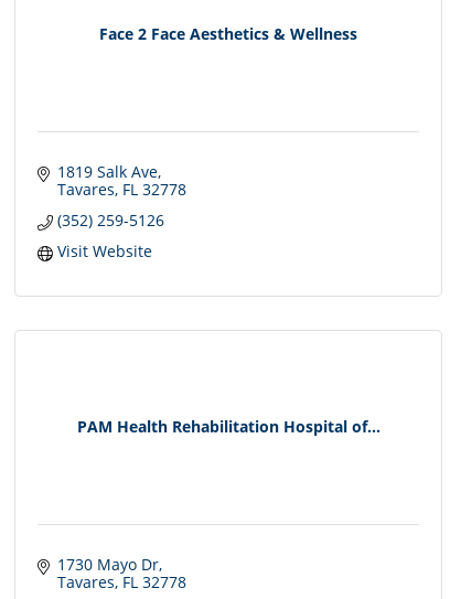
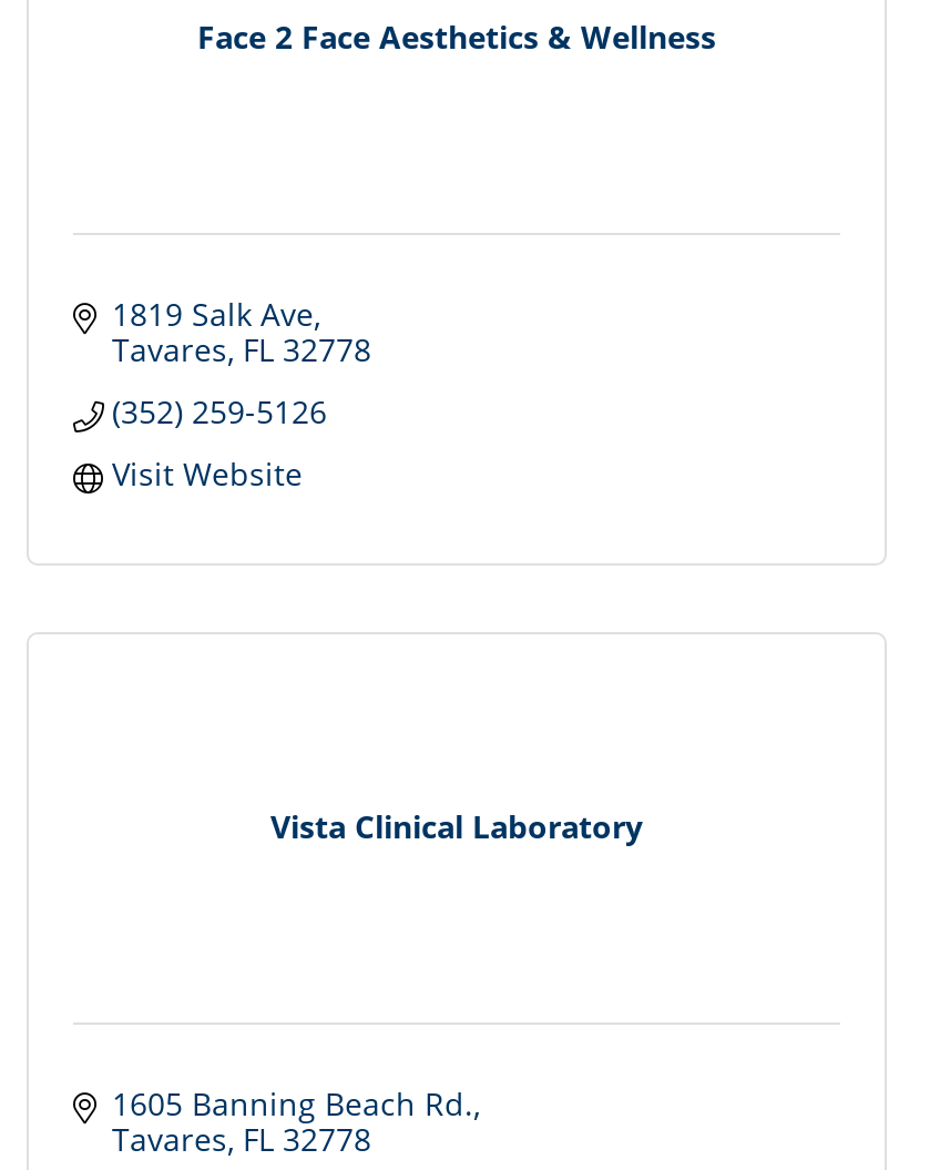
[77,416,380,437] PAM Health Rehabilitation Hospital of... -> [270,806,643,848] Vista Clinical Laboratory
[57,553,158,574] 1730 Mayo Dr -> [112,1082,473,1124] 1605 Banning Beach Rd.

